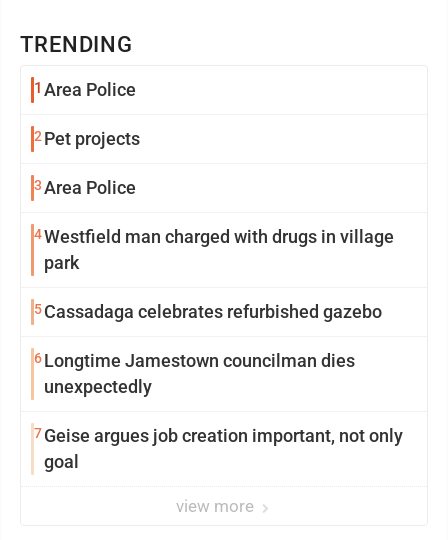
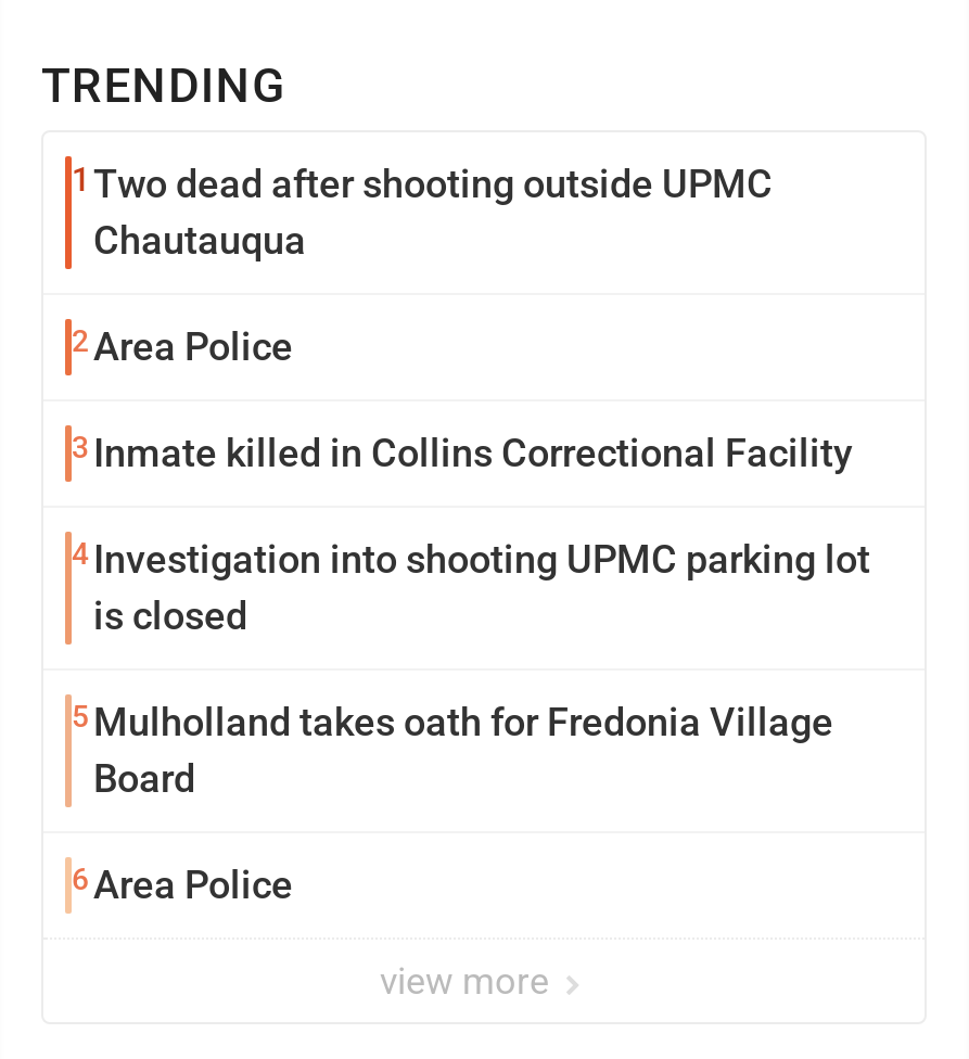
[34,79,403,472] 1 Area Police | 2 Pet projects | 3 Area Police | 4 Westfield man charged with drugs in village | park | 5 Cassadaga celebrates refurbished gazebo | 6 Longtime Jamestown councilman dies | unexpectedly | 7 Geise argues job creation important, not only | goal -> [72,161,870,907] 1 Two dead after shooting outside UPMC | Chautauqua | 2 Area Police | 3 Inmate killed in Collins Correctional Facility | 4 Investigation into shooting UPMC parking lot | is closed | 5 Mulholland takes oath for Fredonia Village | Board | 6 Area Police

